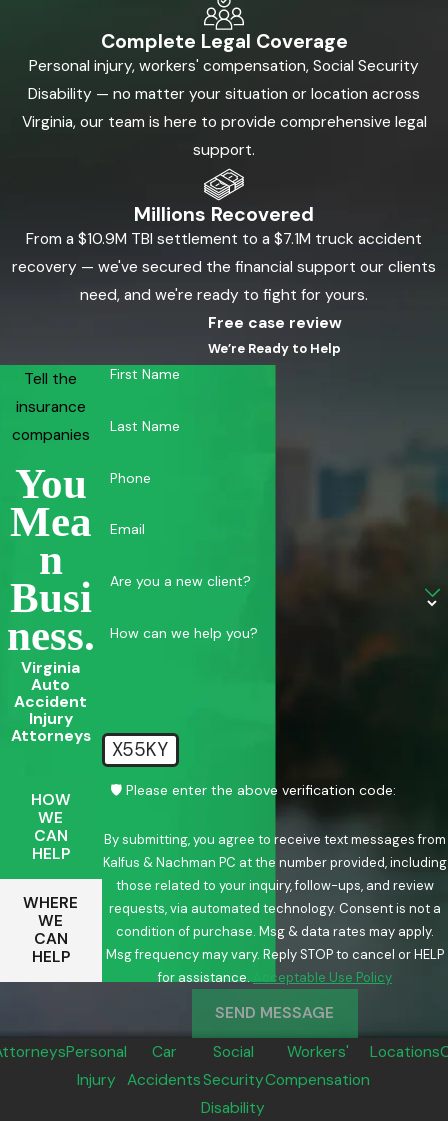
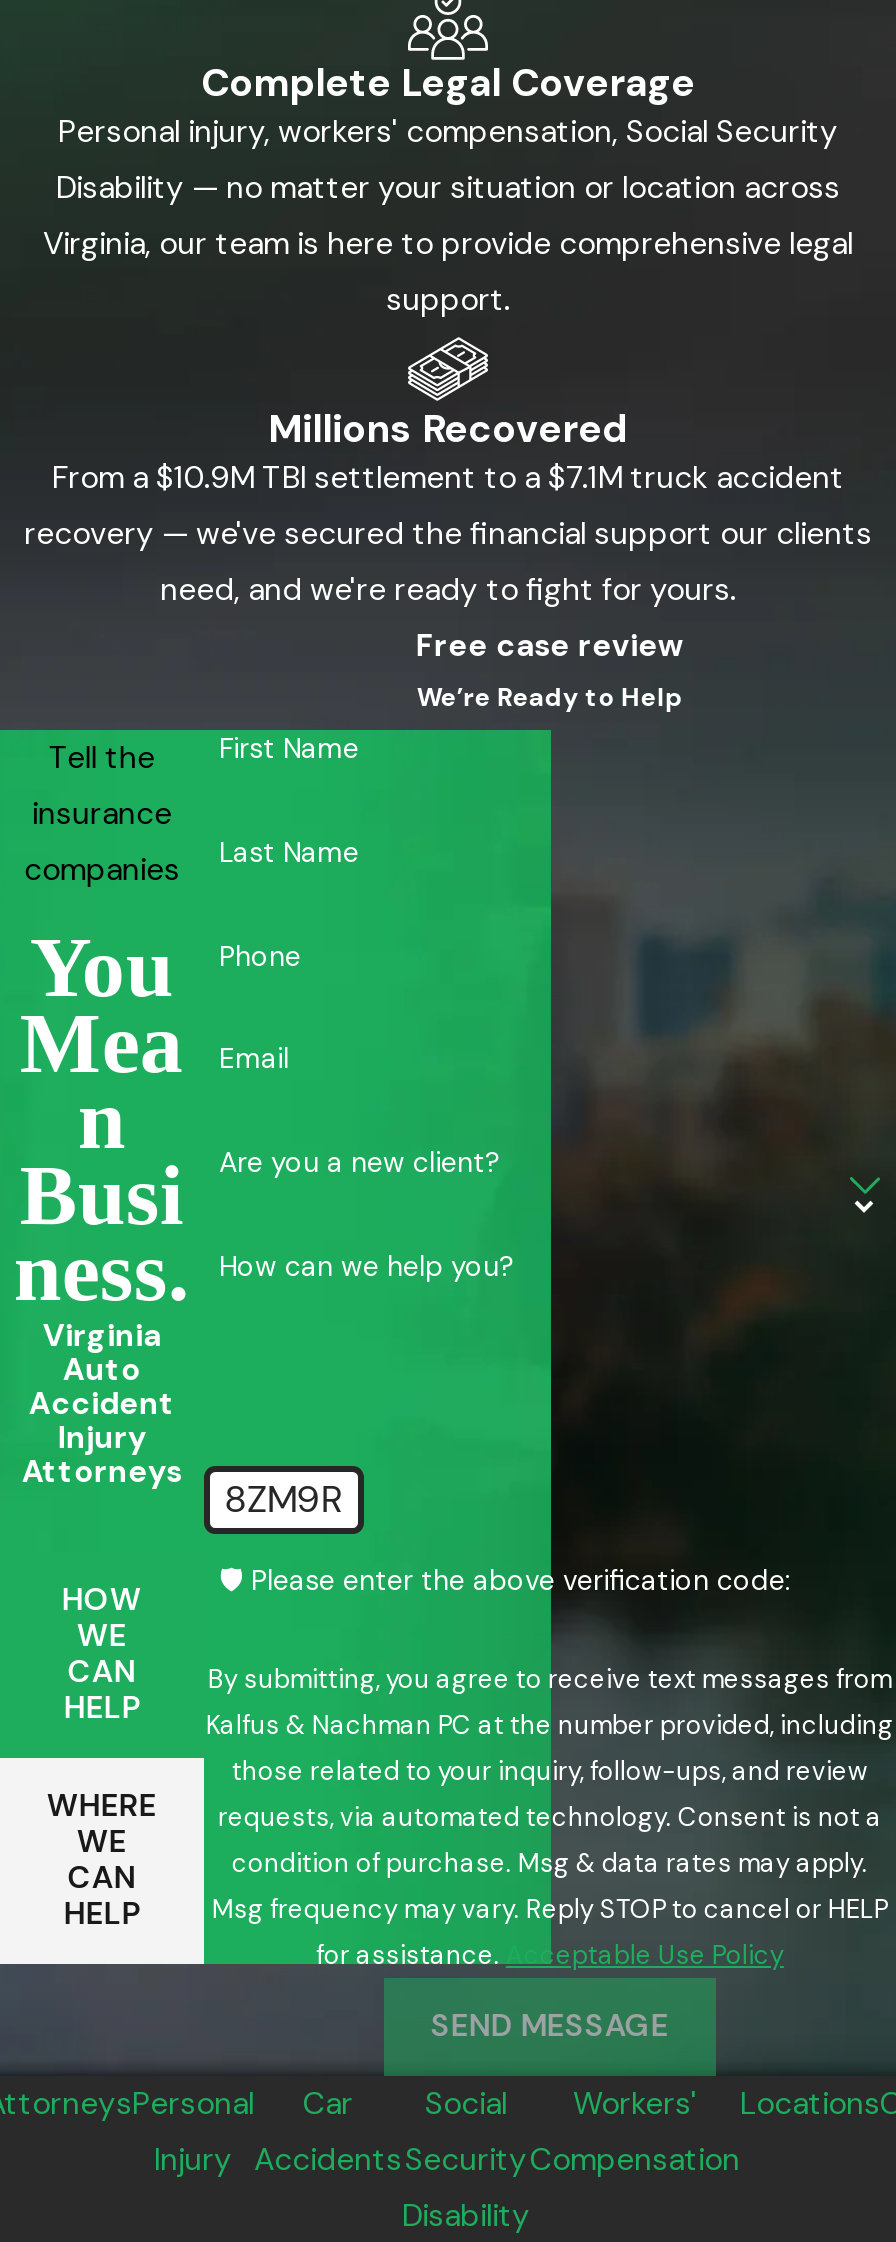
[112,737,168,762] X55KY -> [224,1473,342,1523] 8ZM9R

